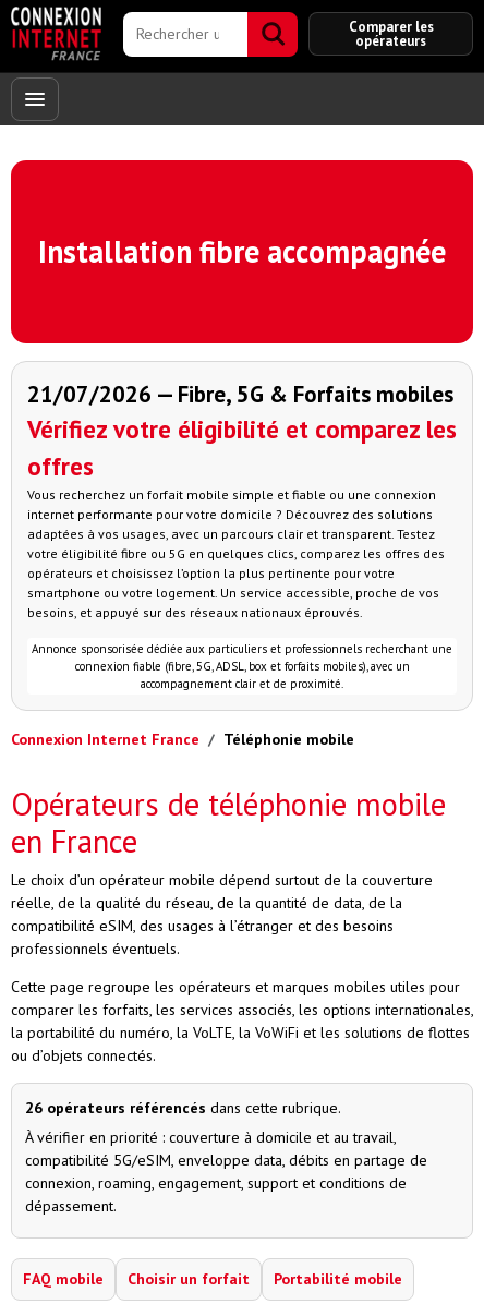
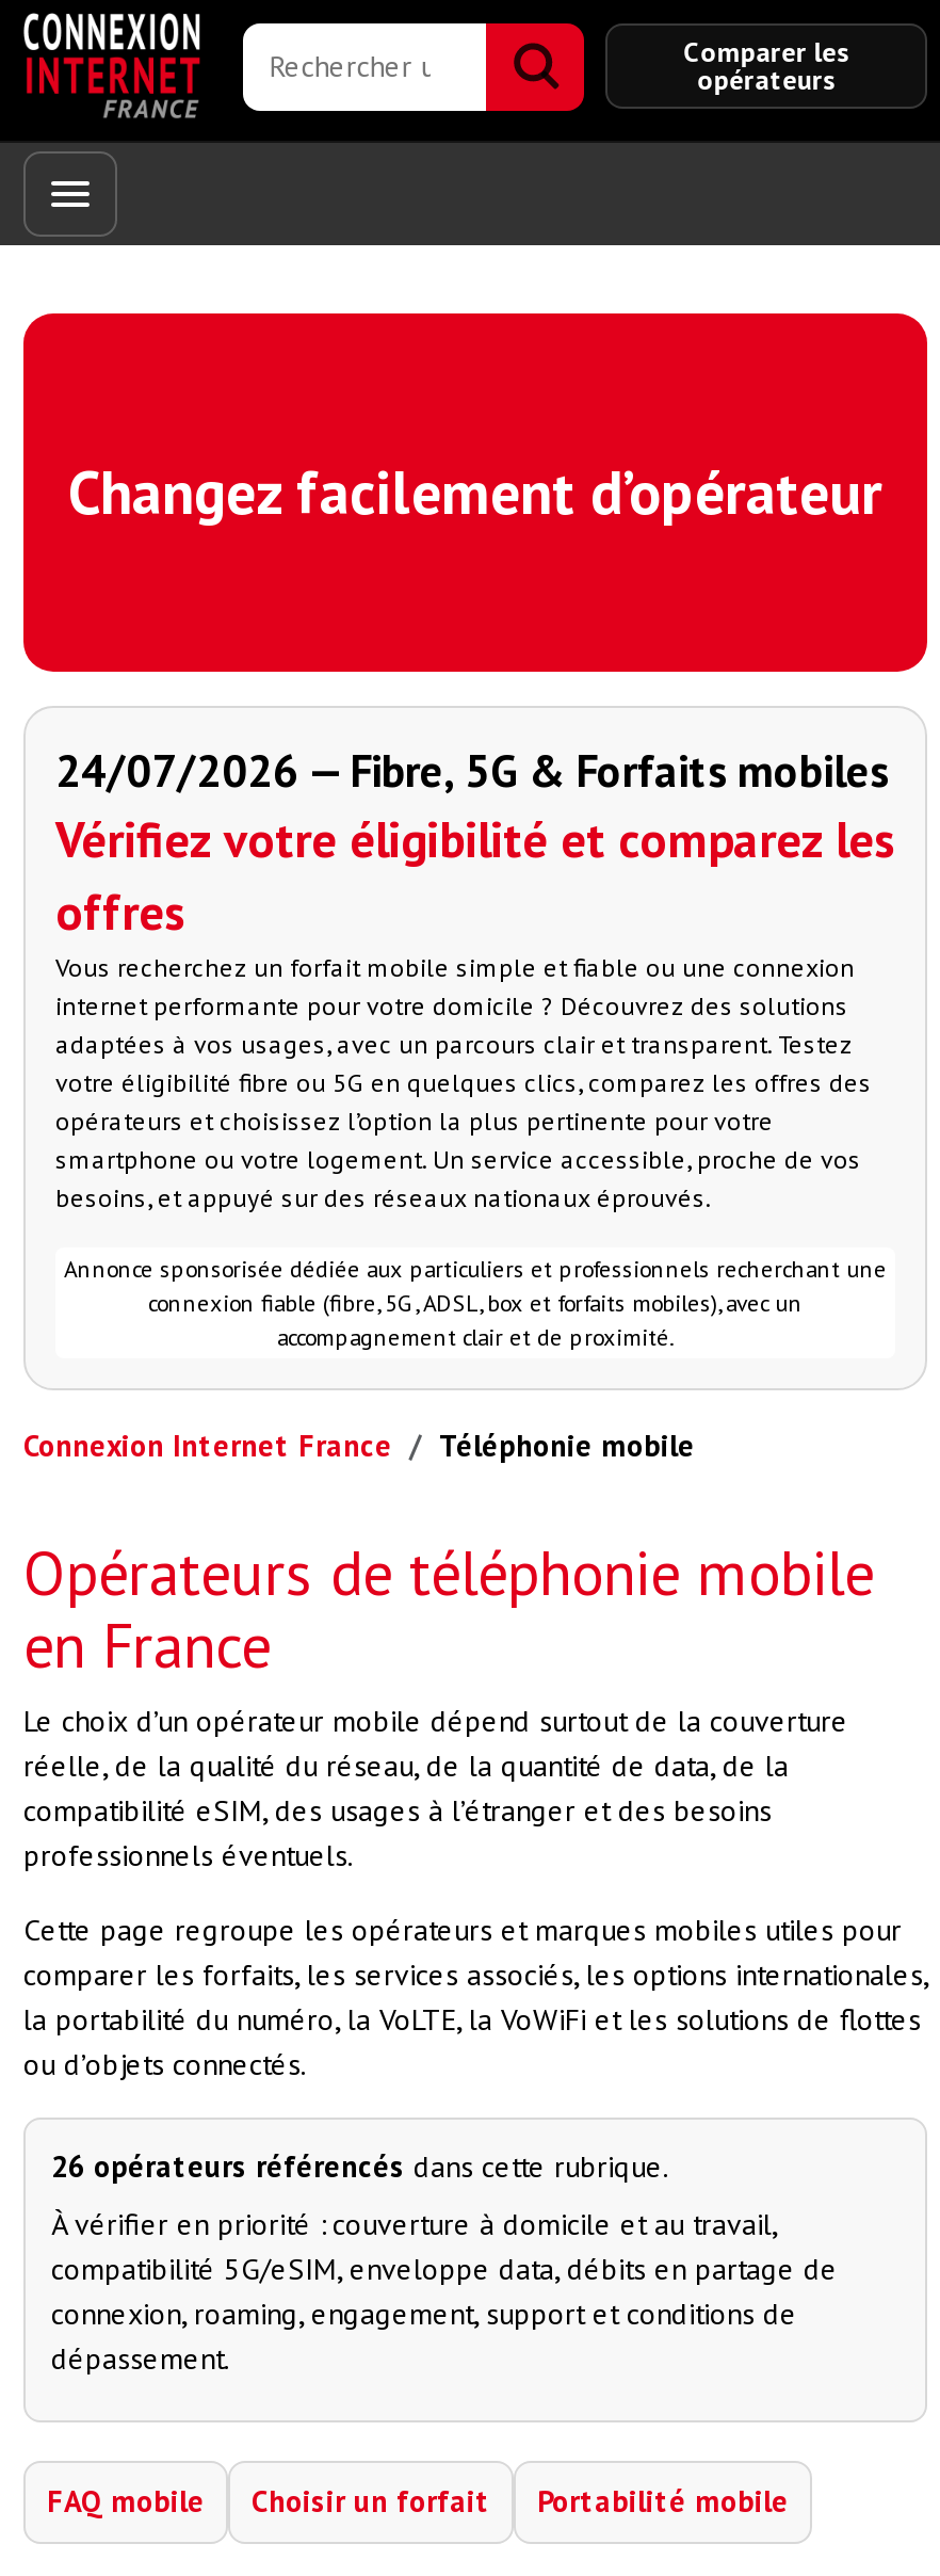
[38,231,446,271] Installation fibre accompagnée -> [68,452,882,531] Changez facilement d’opérateur
[27,379,453,409] 21/07/2026 — Fibre, 5G & Forfaits mobiles -> [55,742,889,800] 24/07/2026 — Fibre, 5G & Forfaits mobiles

